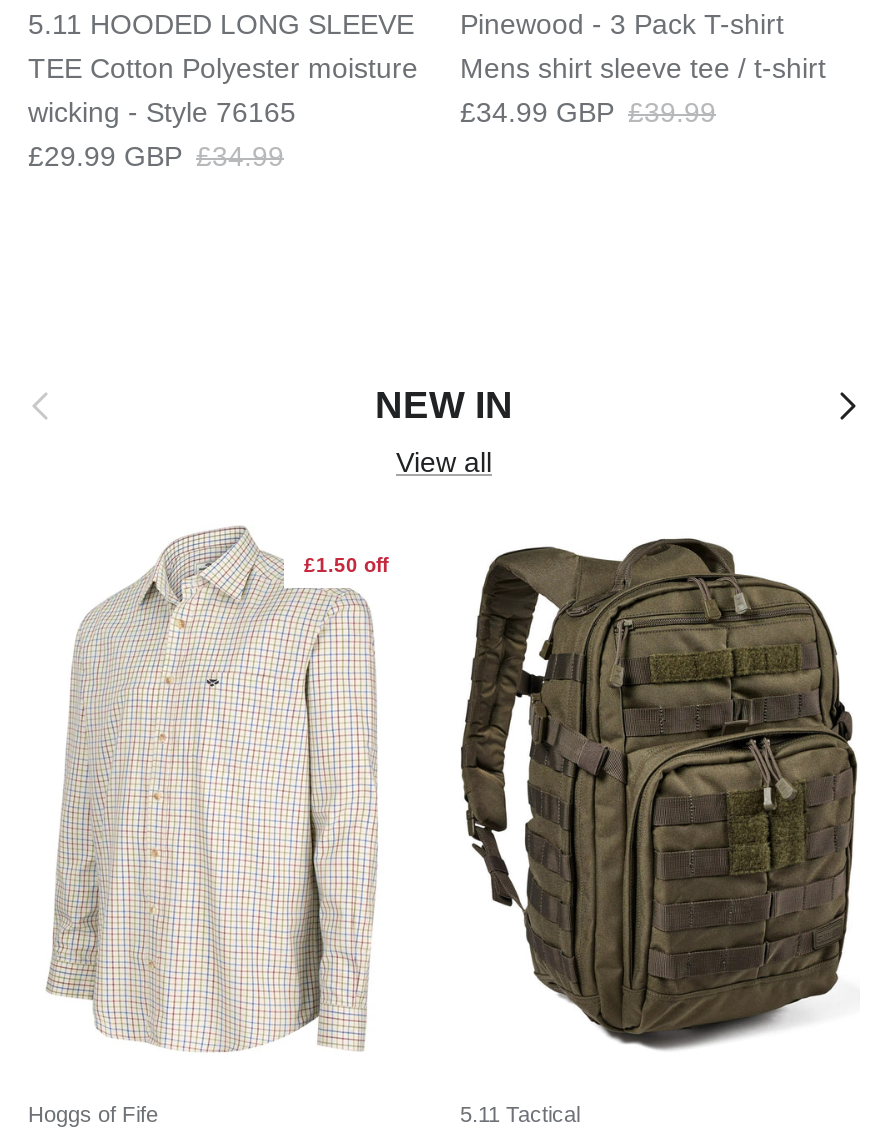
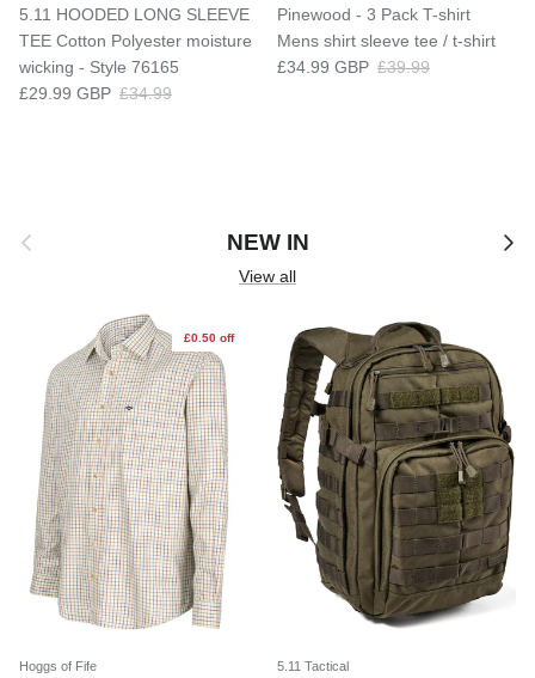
[304,554,388,576] £1.50 off -> [184,331,234,345] £0.50 off

